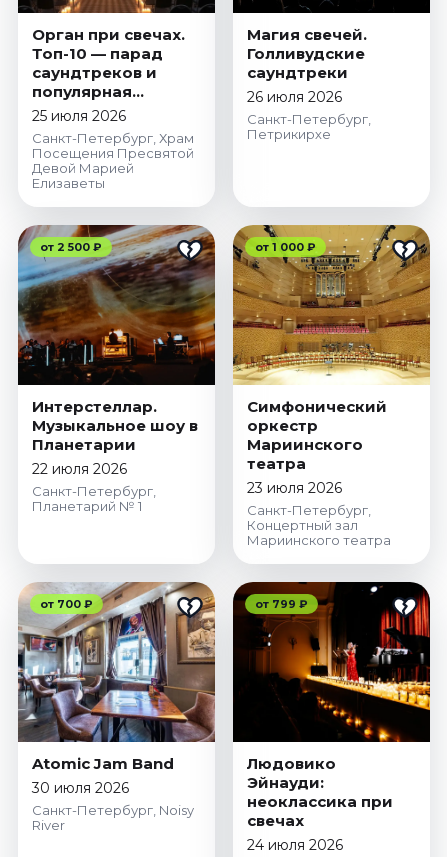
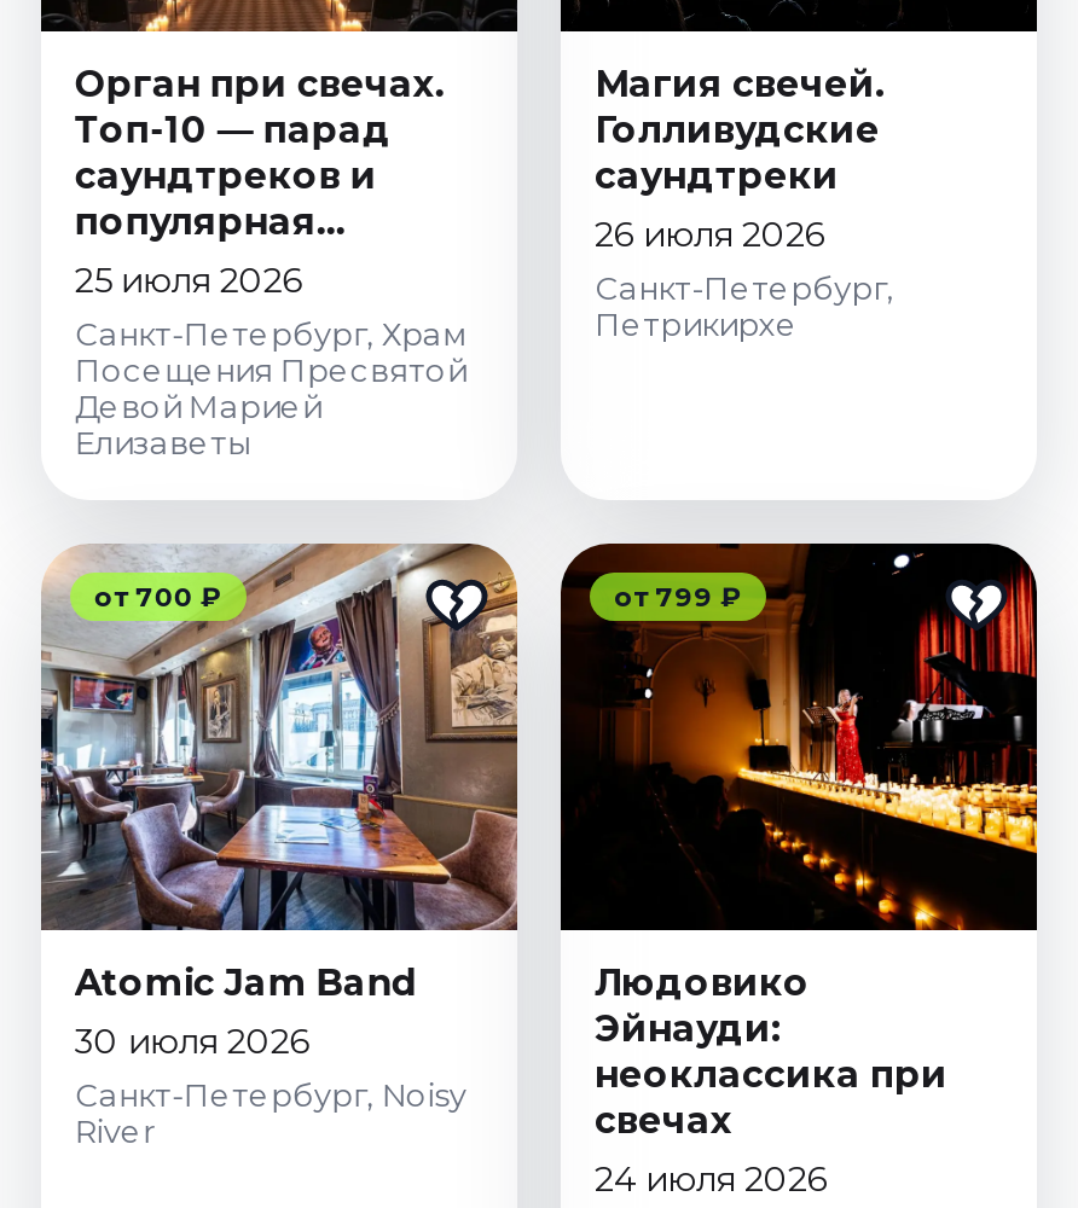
[18,224,216,386] [image] | от 2 500 ₽ -> none
[232,224,431,385] [image] | от 1 000 ₽ -> none
[32,397,198,514] Интерстеллар. | Музыкальное шоу в | Планетарии | 22 июля 2026 | Санкт-Петербург, | Планетарий № 1 -> none
[247,397,391,548] Симфонический | оркестр | Мариинского | театра | 23 июля 2026 | Санкт-Петербург, | Концертный зал | Мариинского театра -> none

